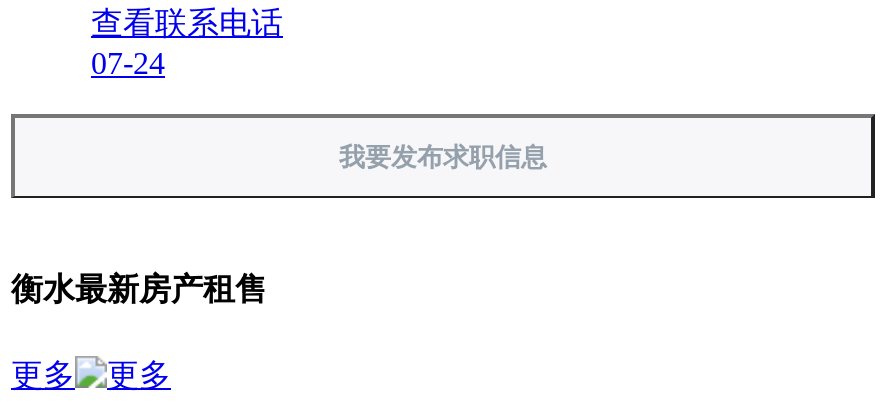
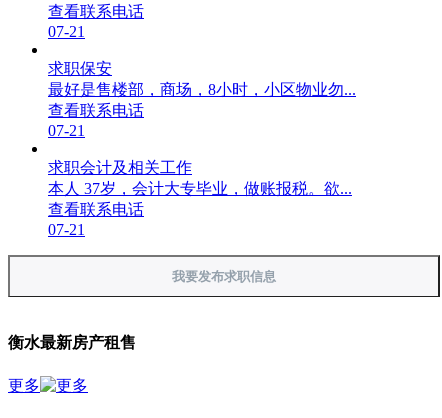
[91,46,165,80] 07-24 -> [48,23,356,238] 07-21 | 求职保安 | 最好是售楼部，商场，8小时，小区物业勿... | 查看联系电话 | 07-21 | 求职会计及相关工作 | 本人 37岁，会计大专毕业，做账报税。欲... | 查看联系电话 | 07-21

